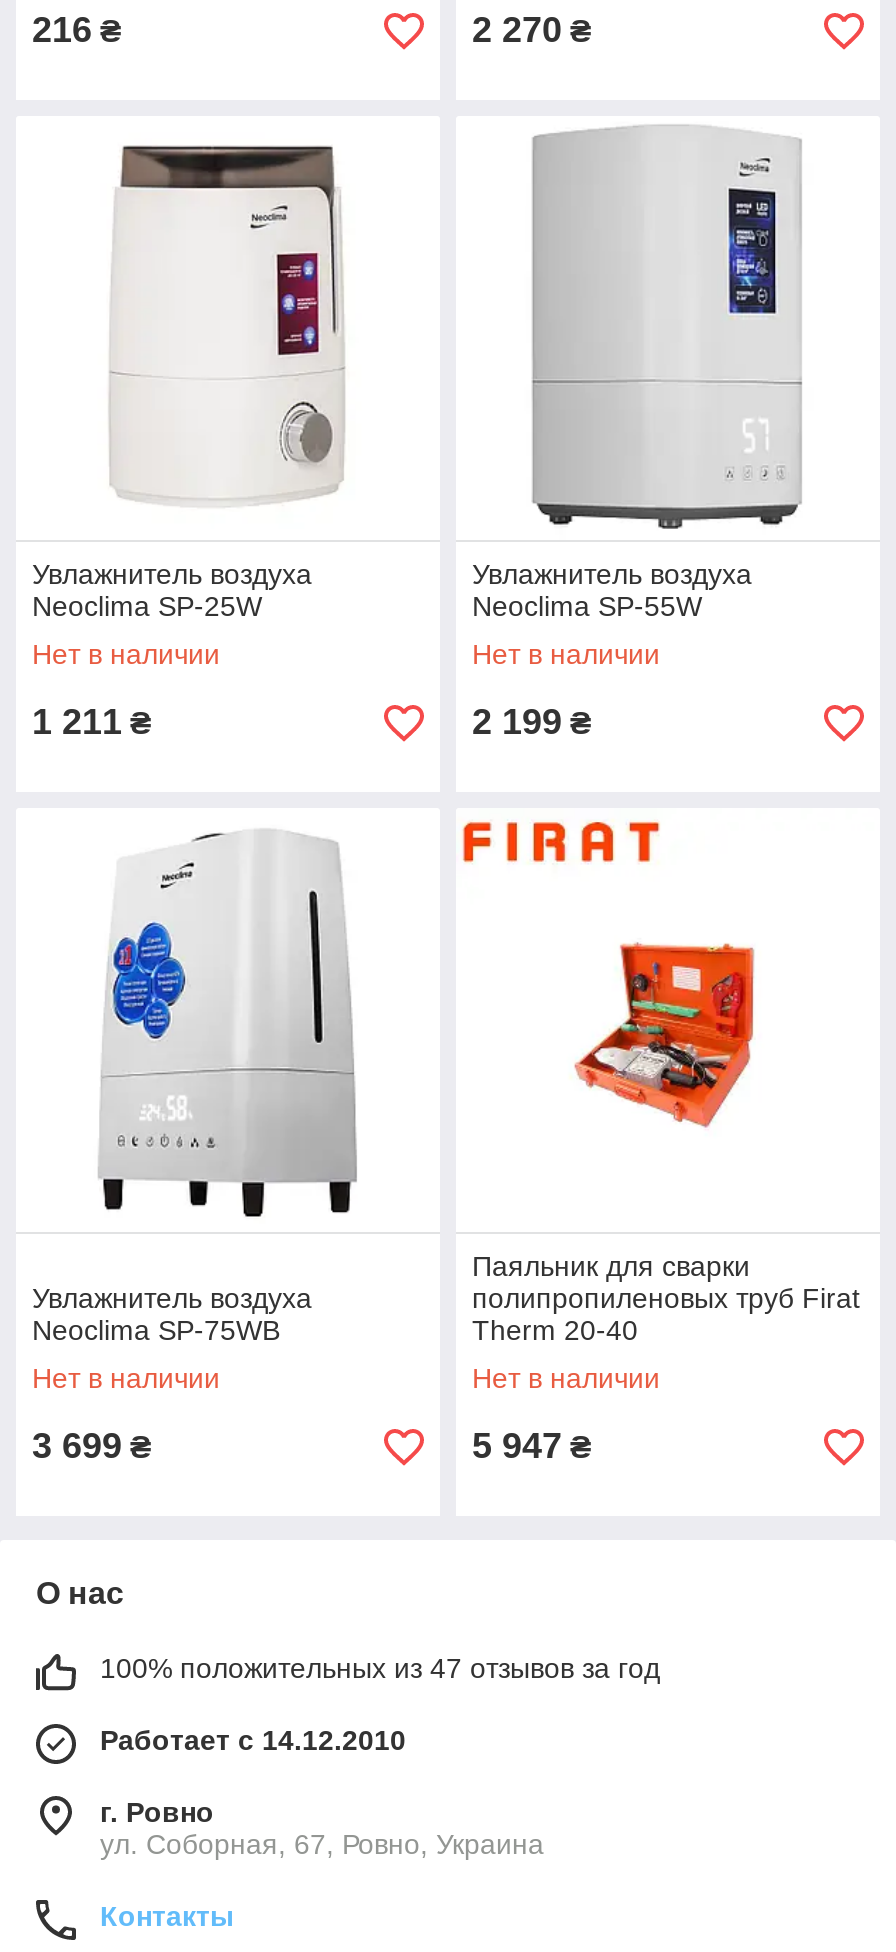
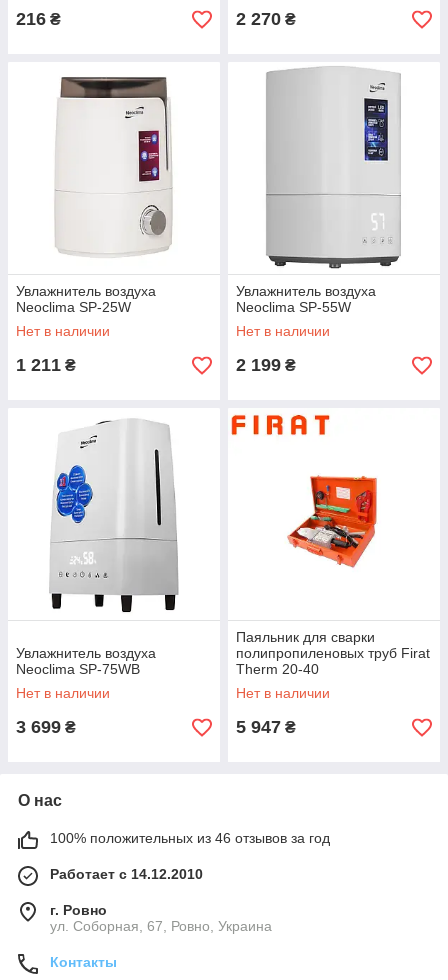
[100,1652,660,1684] 100% положительных из 47 отзывов за год -> [50,830,330,846] 100% положительных из 46 отзывов за год

